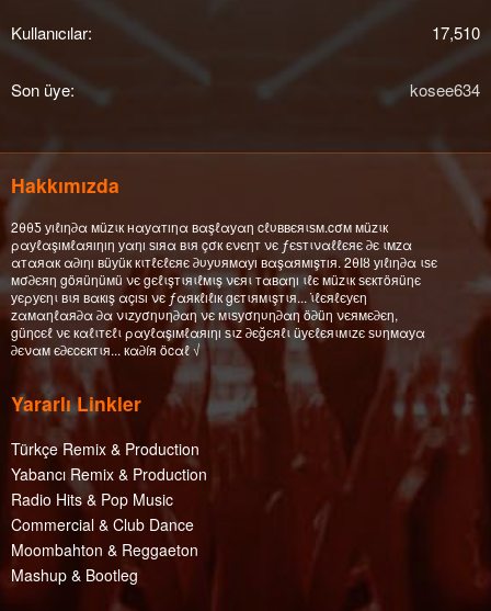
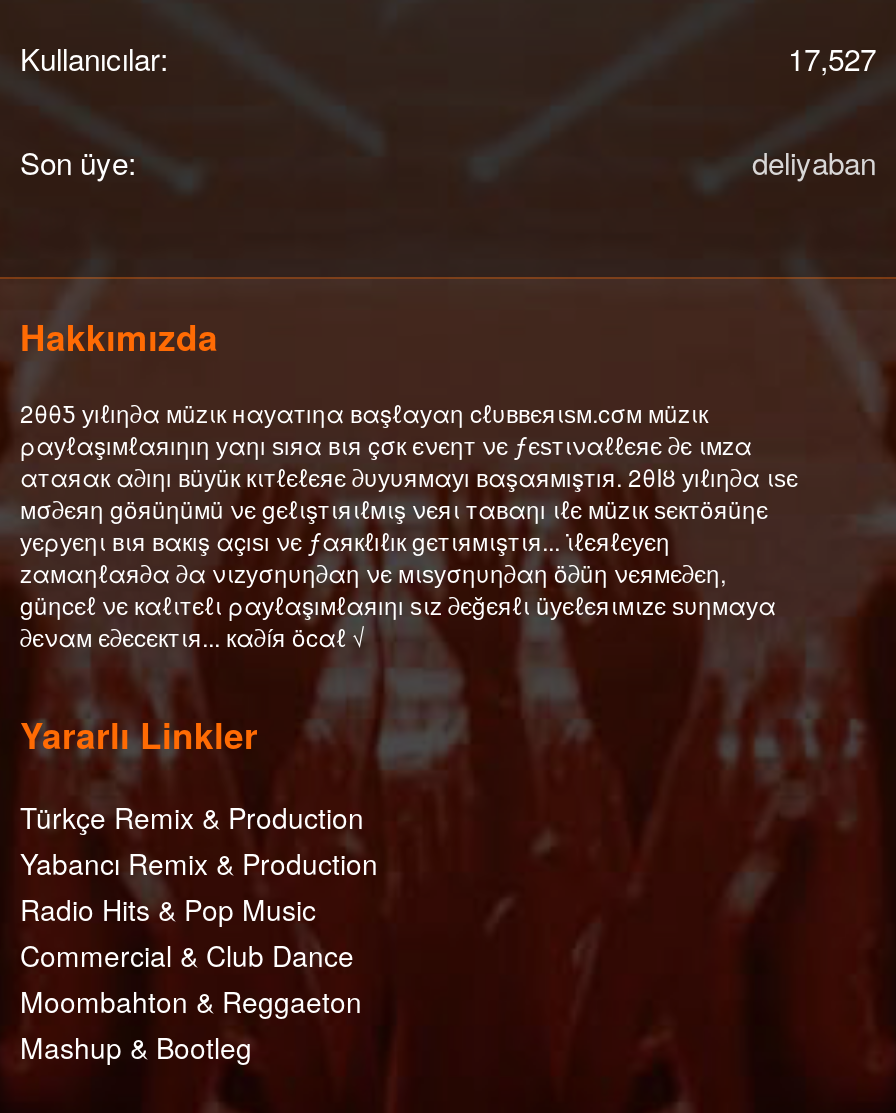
[432,20,480,43] 17,510 -> [788,36,876,78] 17,527
[410,77,480,100] kosee634 -> [752,140,876,182] deliyaban

